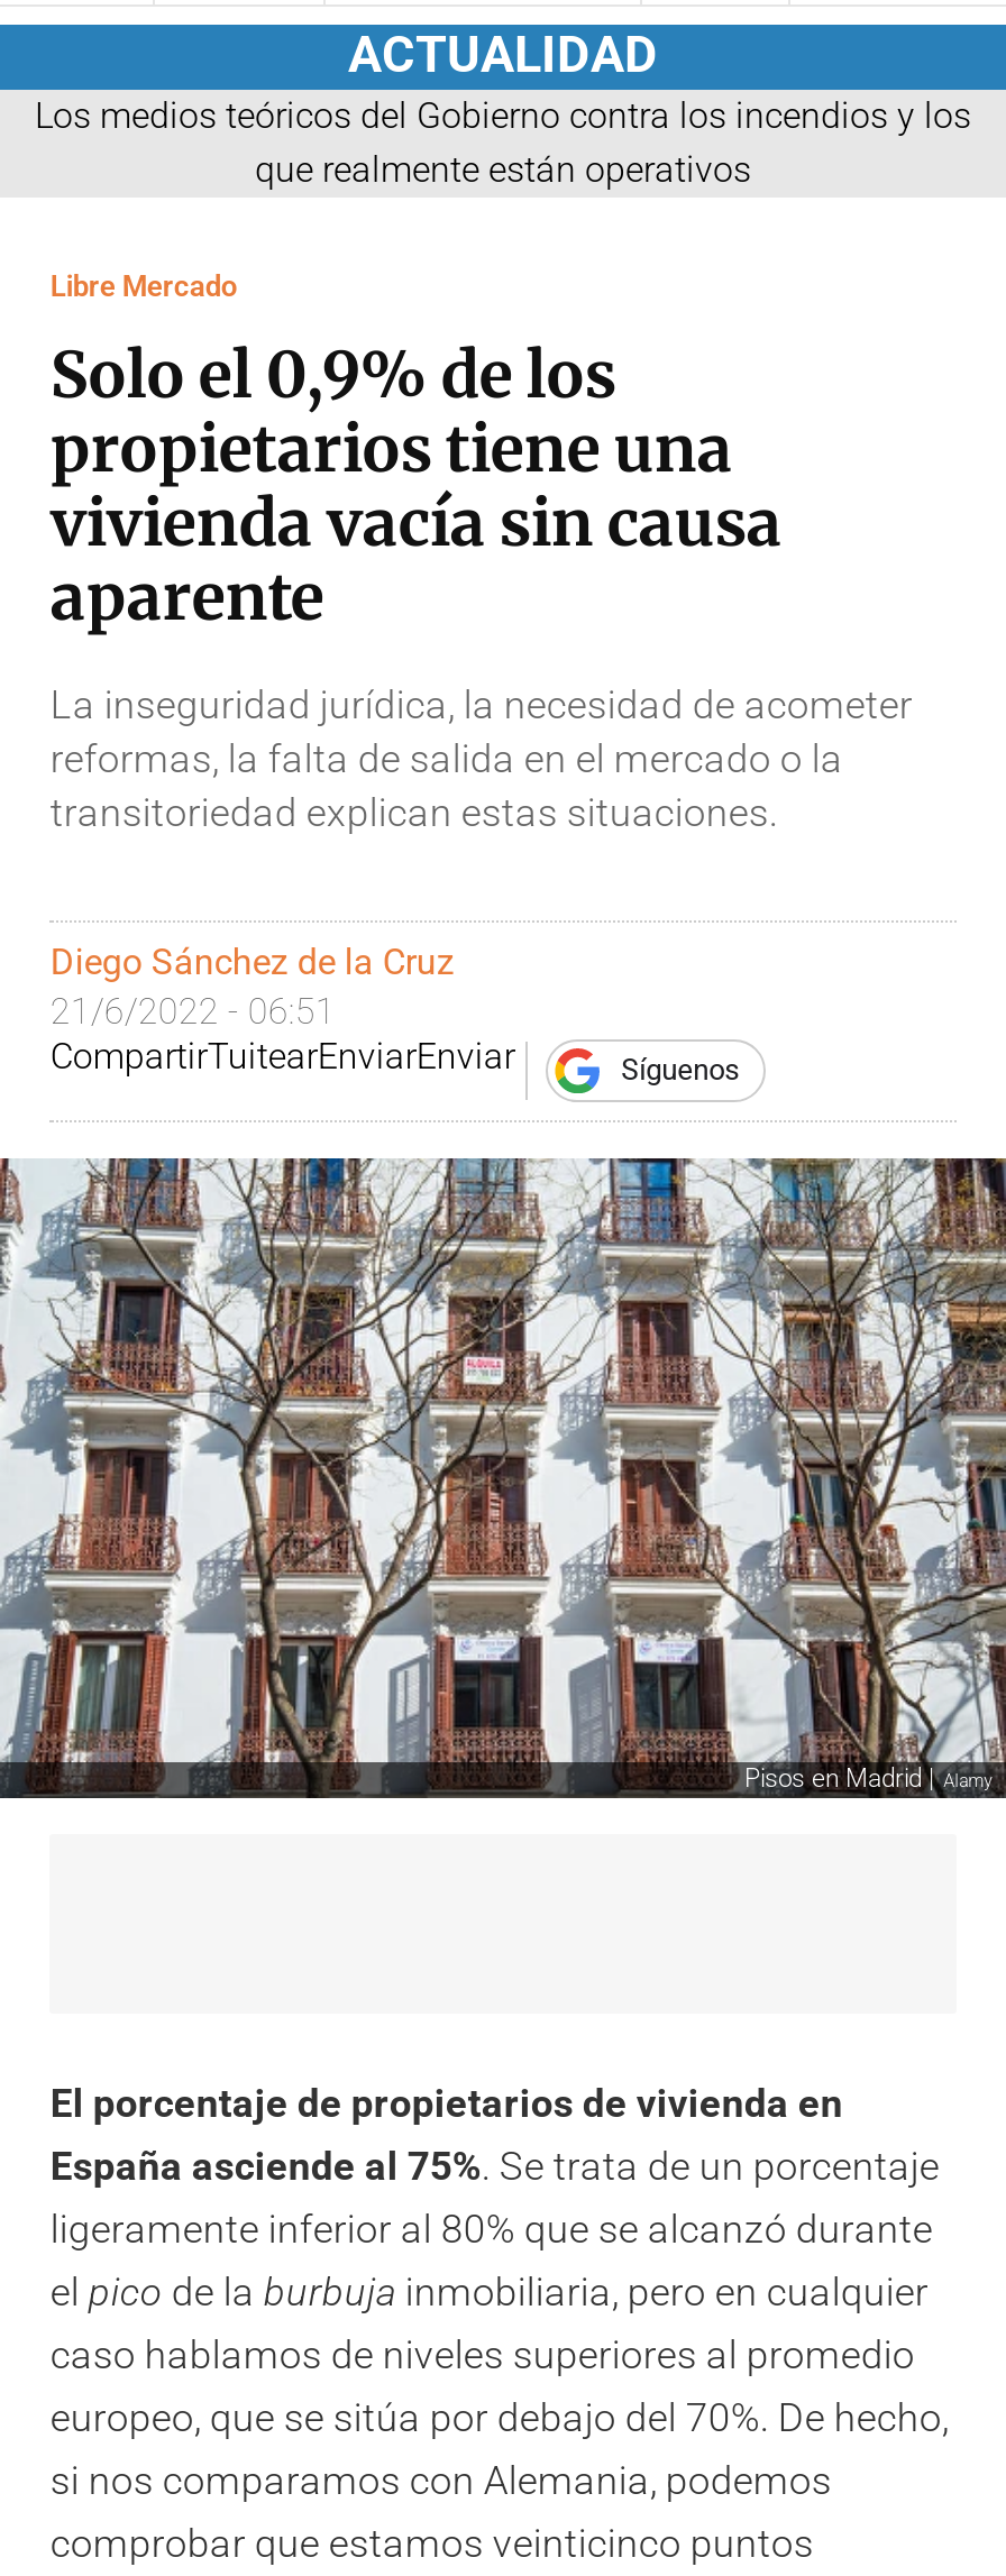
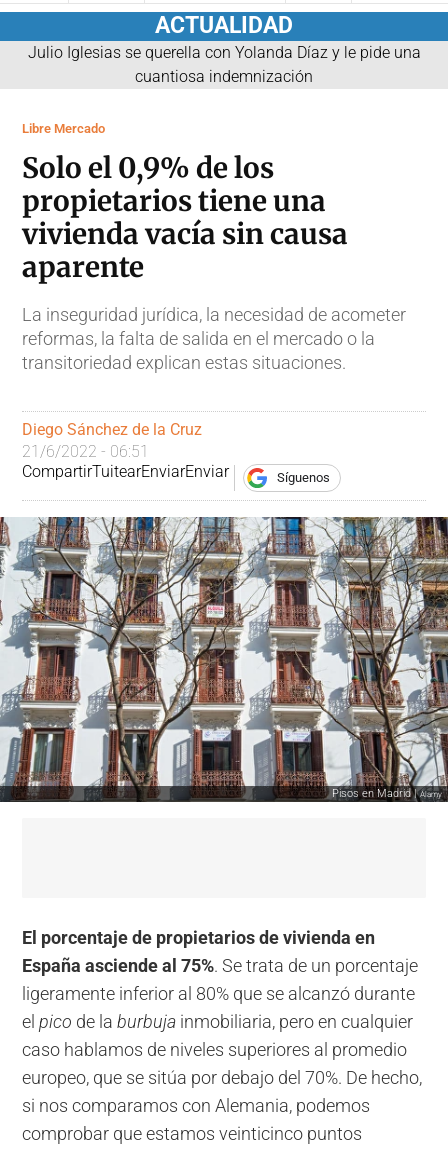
[35,93,971,190] Los medios teóricos del Gobierno contra los incendios y los | que realmente están operativos -> [27,43,420,86] Julio Iglesias se querella con Yolanda Díaz y le pide una | cuantiosa indemnización

